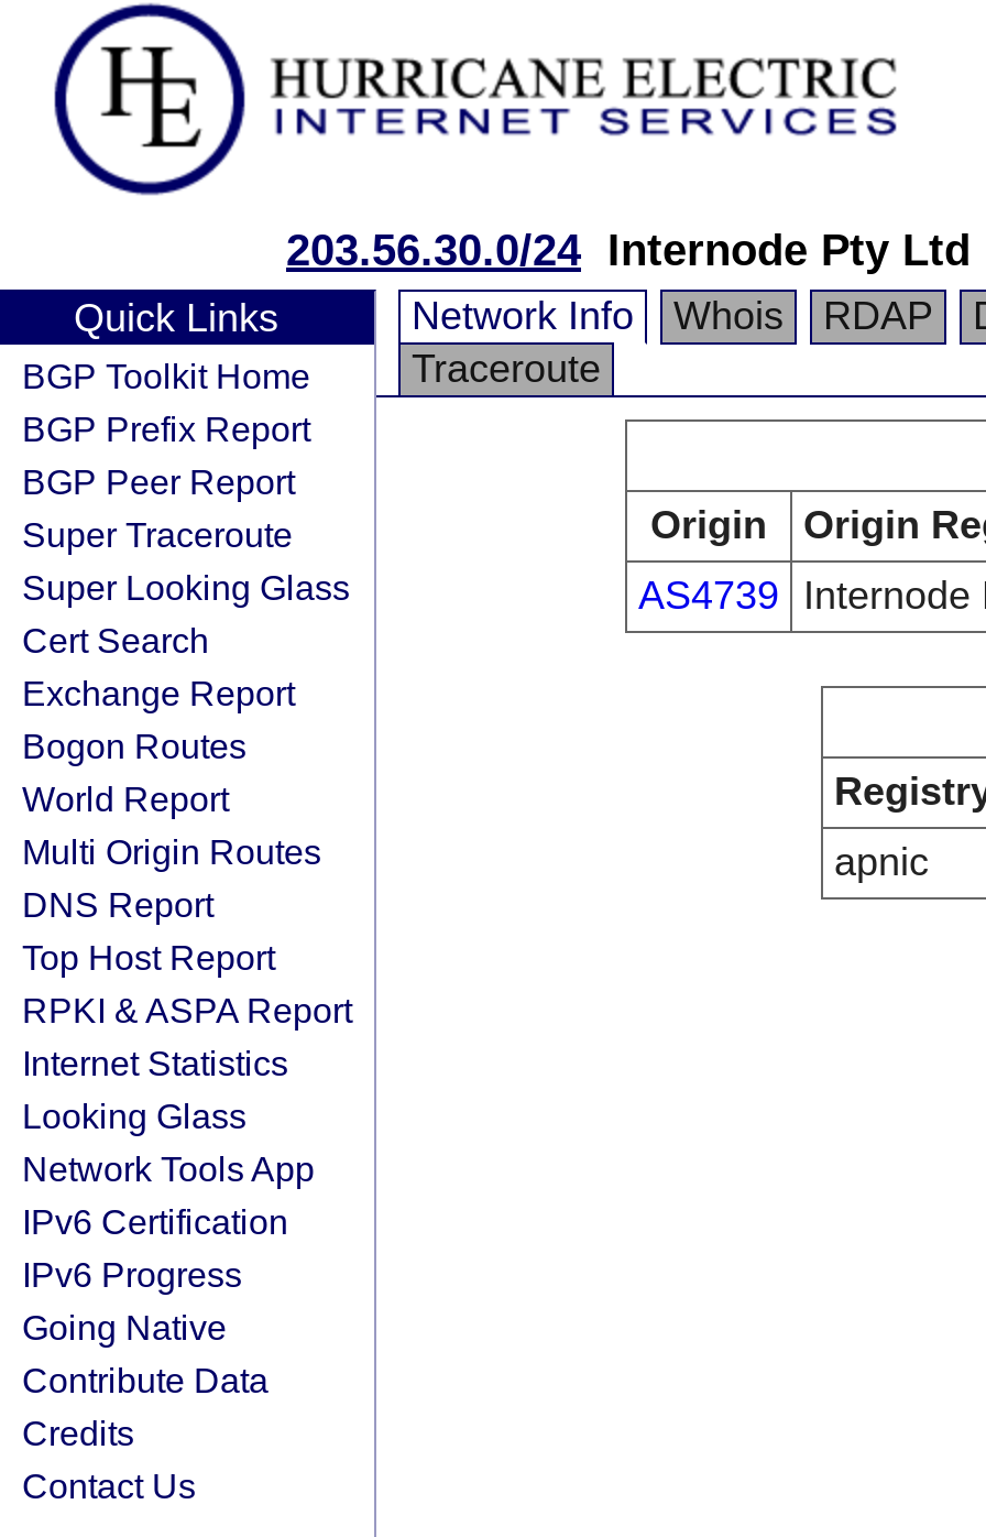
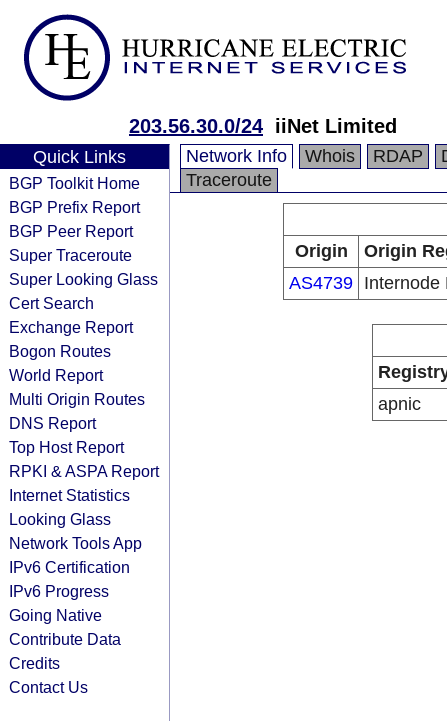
[286,226,971,274] 203.56.30.0/24 Internode Pty Ltd -> [129,115,397,137] 203.56.30.0/24 iiNet Limited

